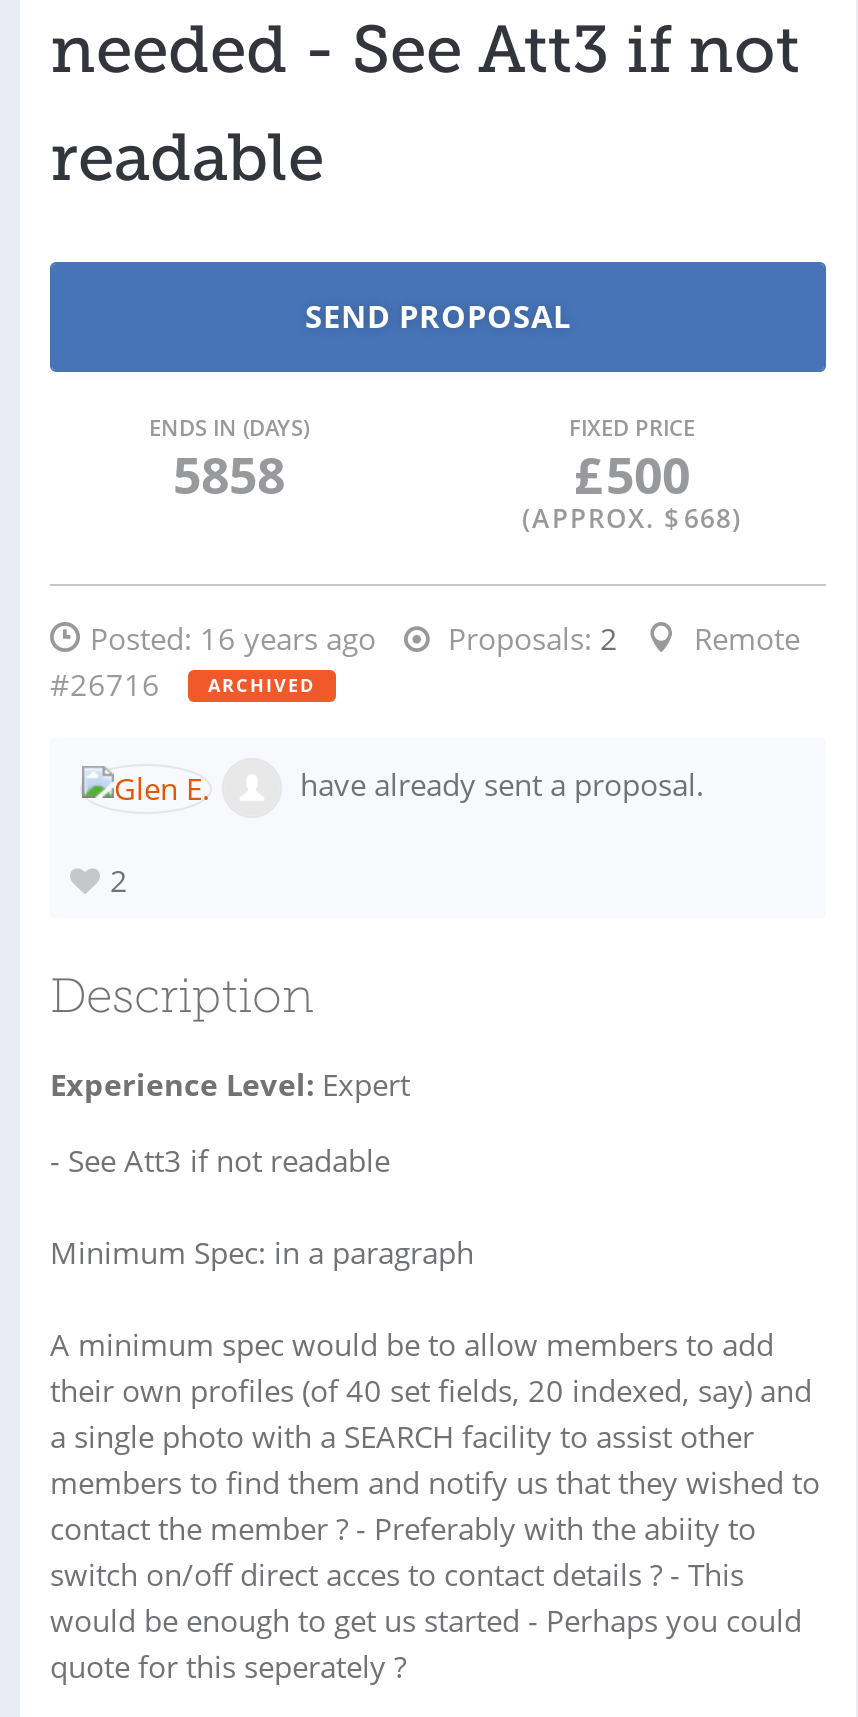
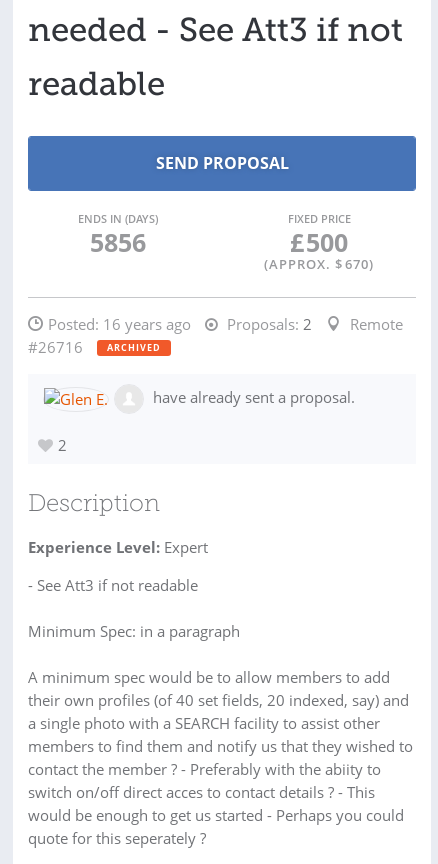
[173,440,285,508] 5858 -> [89,225,145,259] 5856
[522,500,742,536] (APPROX. $ 668) -> [264,255,374,273] (APPROX. $ 670)

